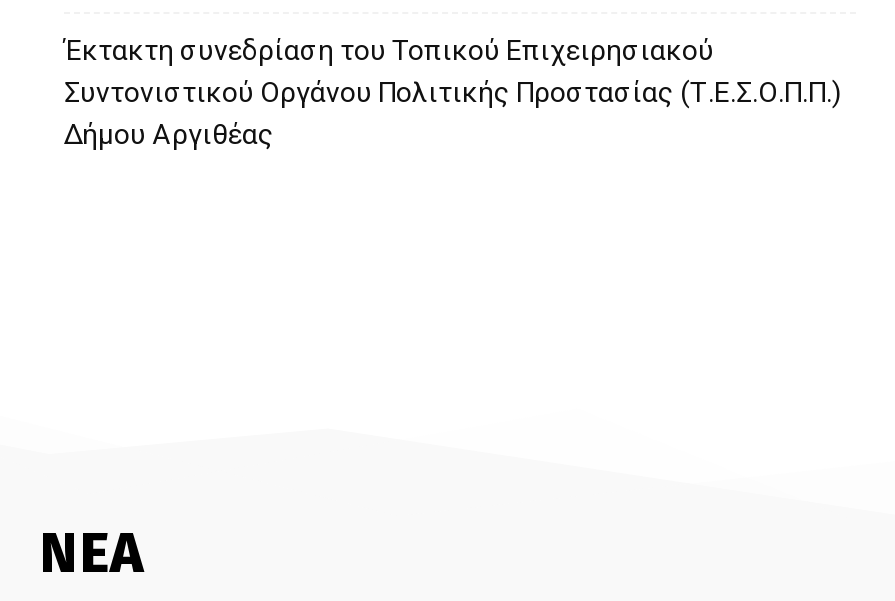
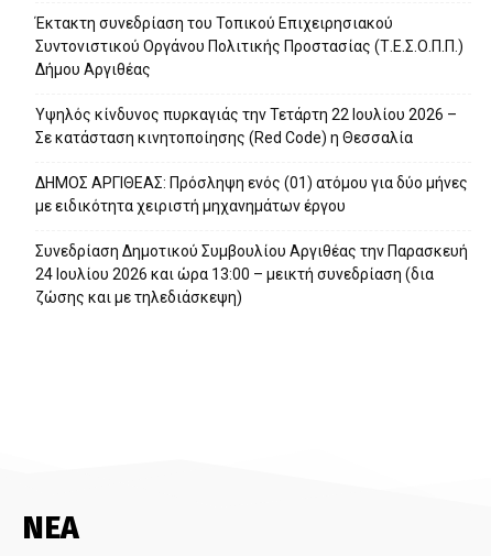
none -> [35,105,468,306] Υψηλός κίνδυνος πυρκαγιάς την Τετάρτη 22 Ιουλίου 2026 – | Σε κατάσταση κινητοποίησης (Red Code) η Θεσσαλία | ΔΗΜΟΣ ΑΡΓΙΘΕΑΣ: Πρόσληψη ενός (01) ατόμου για δύο μήνες | με ειδικότητα χειριστή μηχανημάτων έργου | Συνεδρίαση Δημοτικού Συμβουλίου Αργιθέας την Παρασκευή | 24 Ιουλίου 2026 και ώρα 13:00 – μεικτή συνεδρίαση (δια | ζώσης και με τηλεδιάσκεψη)

